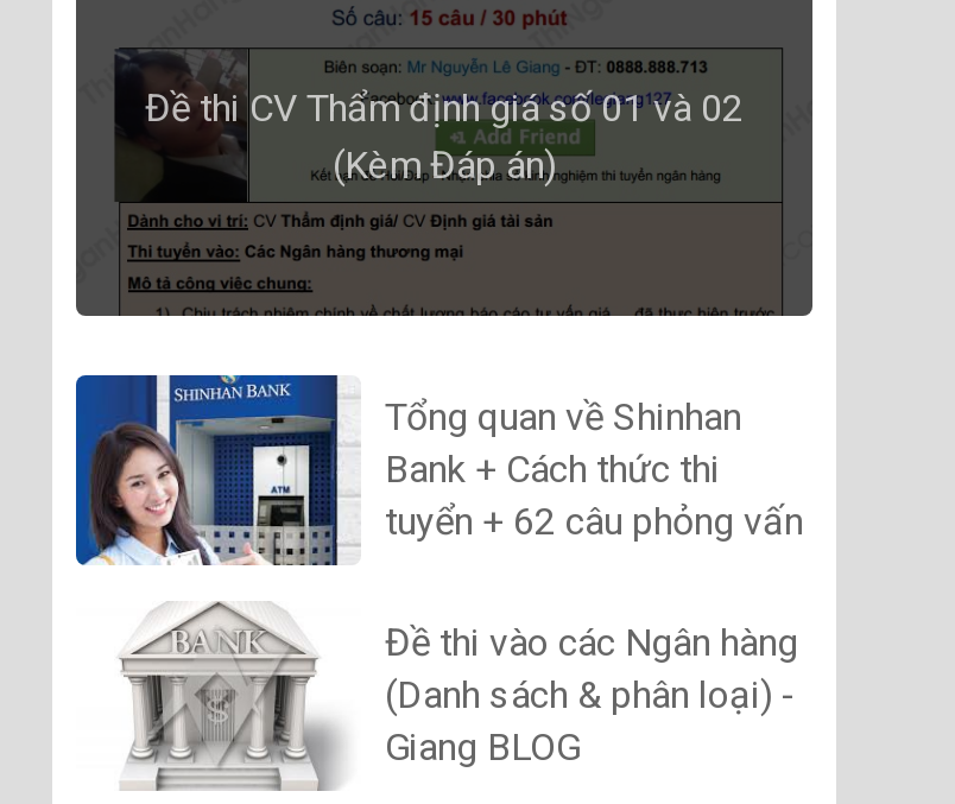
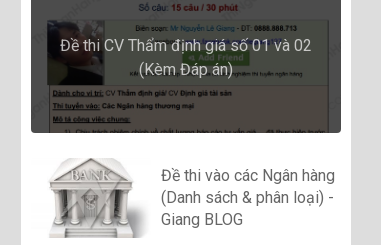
[74,373,803,568] [image] | Tổng quan về Shinhan | Bank + Cách thức thi | tuyển + 62 câu phỏng vấn -> none

